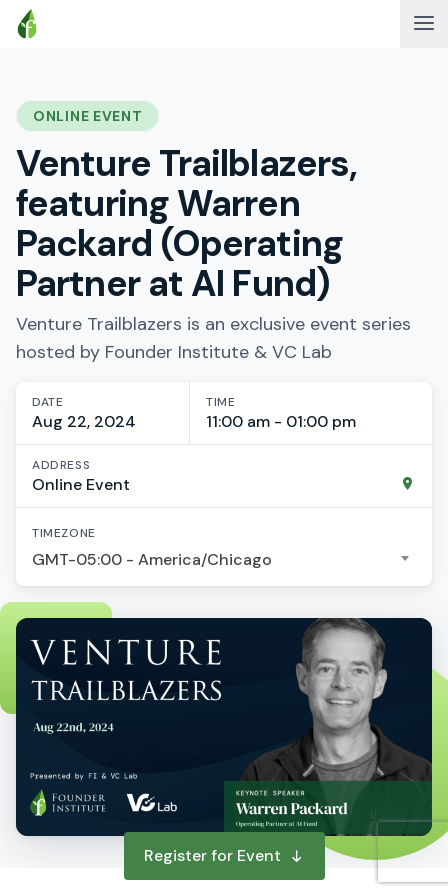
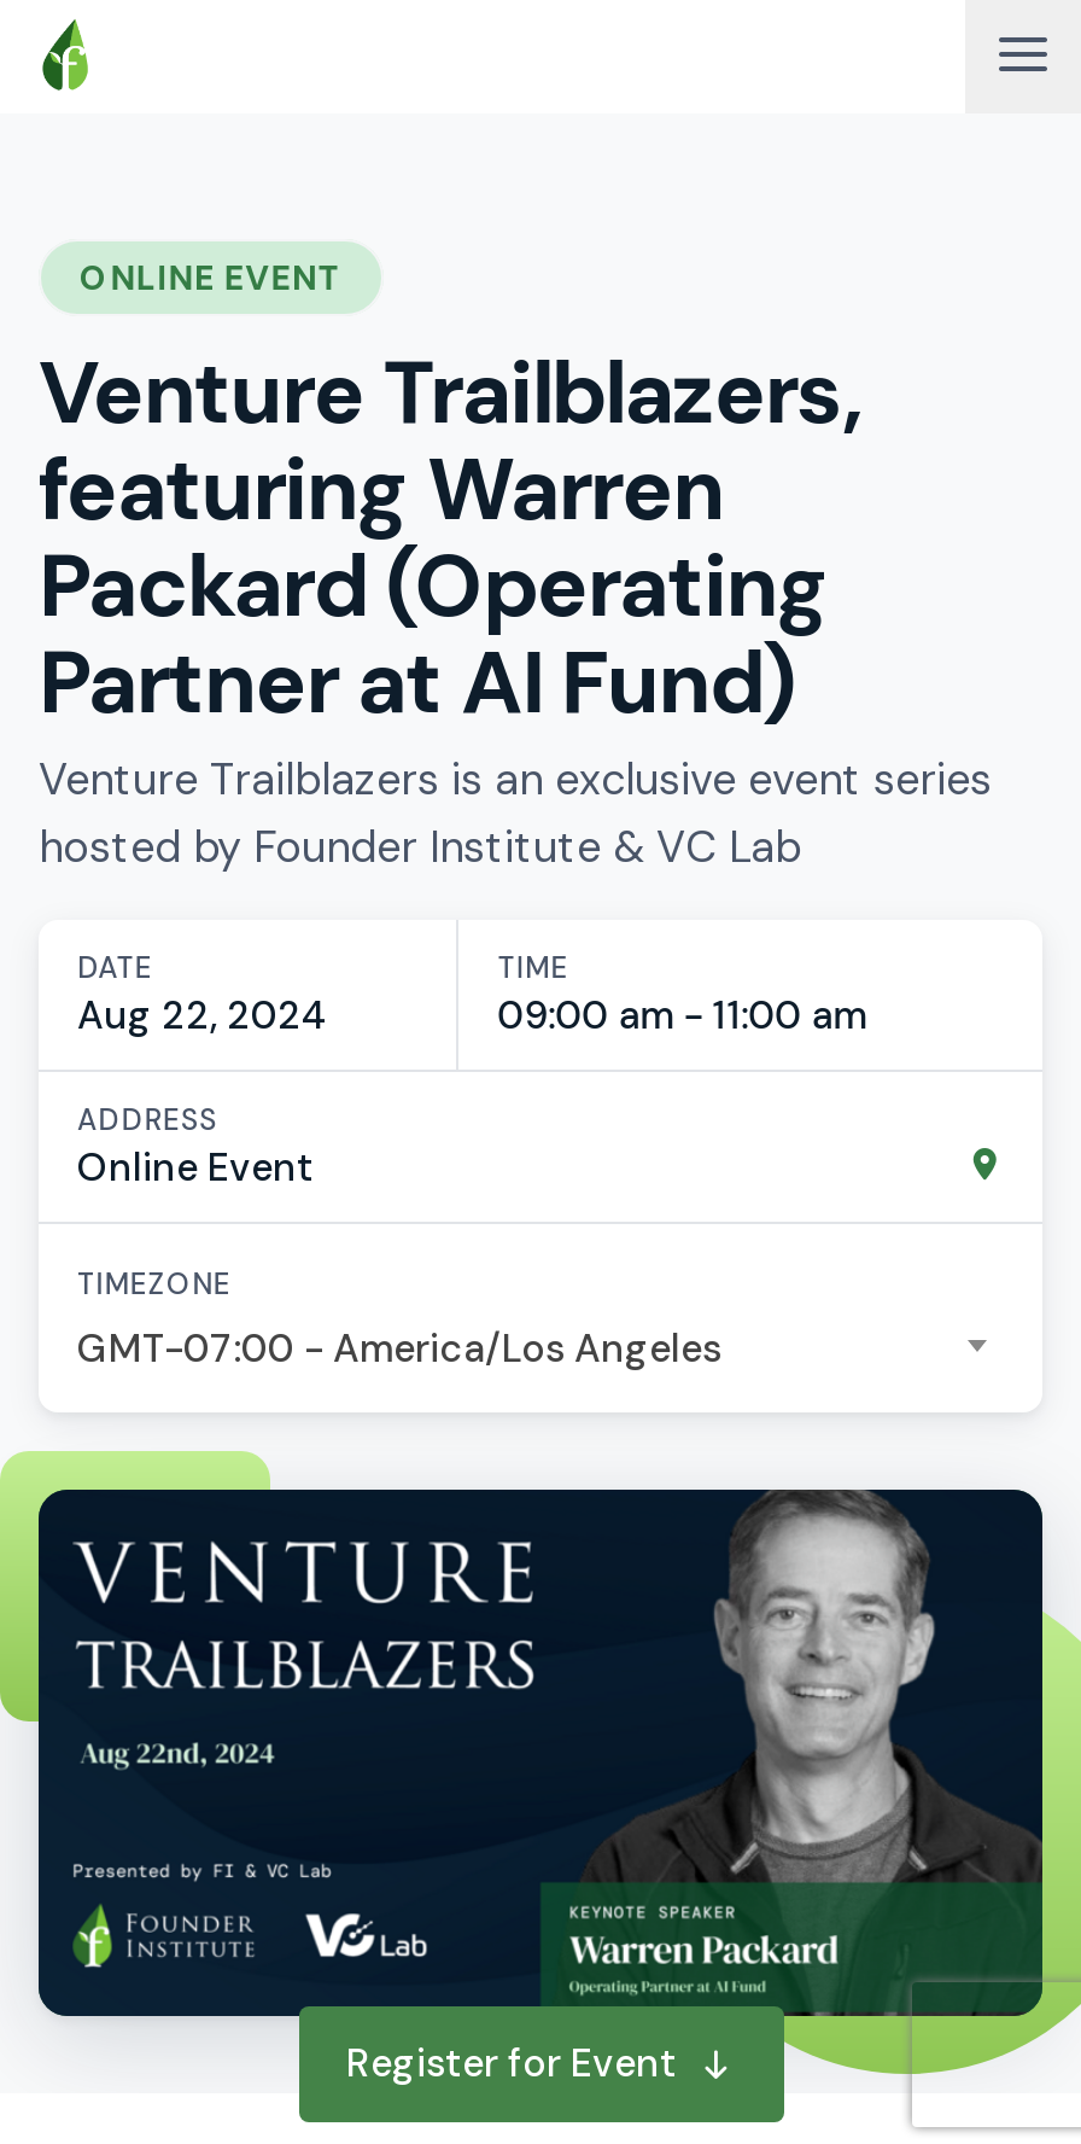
[206,411,356,432] 11:00 am - 01:00 pm -> [498,990,867,1041] 09:00 am - 11:00 am
[32,549,272,570] GMT-05:00 - America/Chicago -> [77,1323,721,1374] GMT-07:00 - America/Los Angeles

